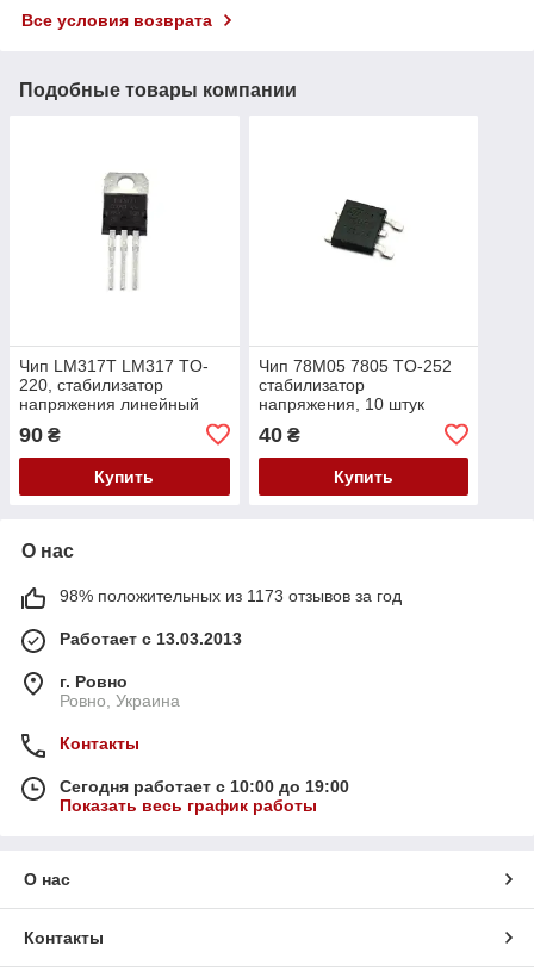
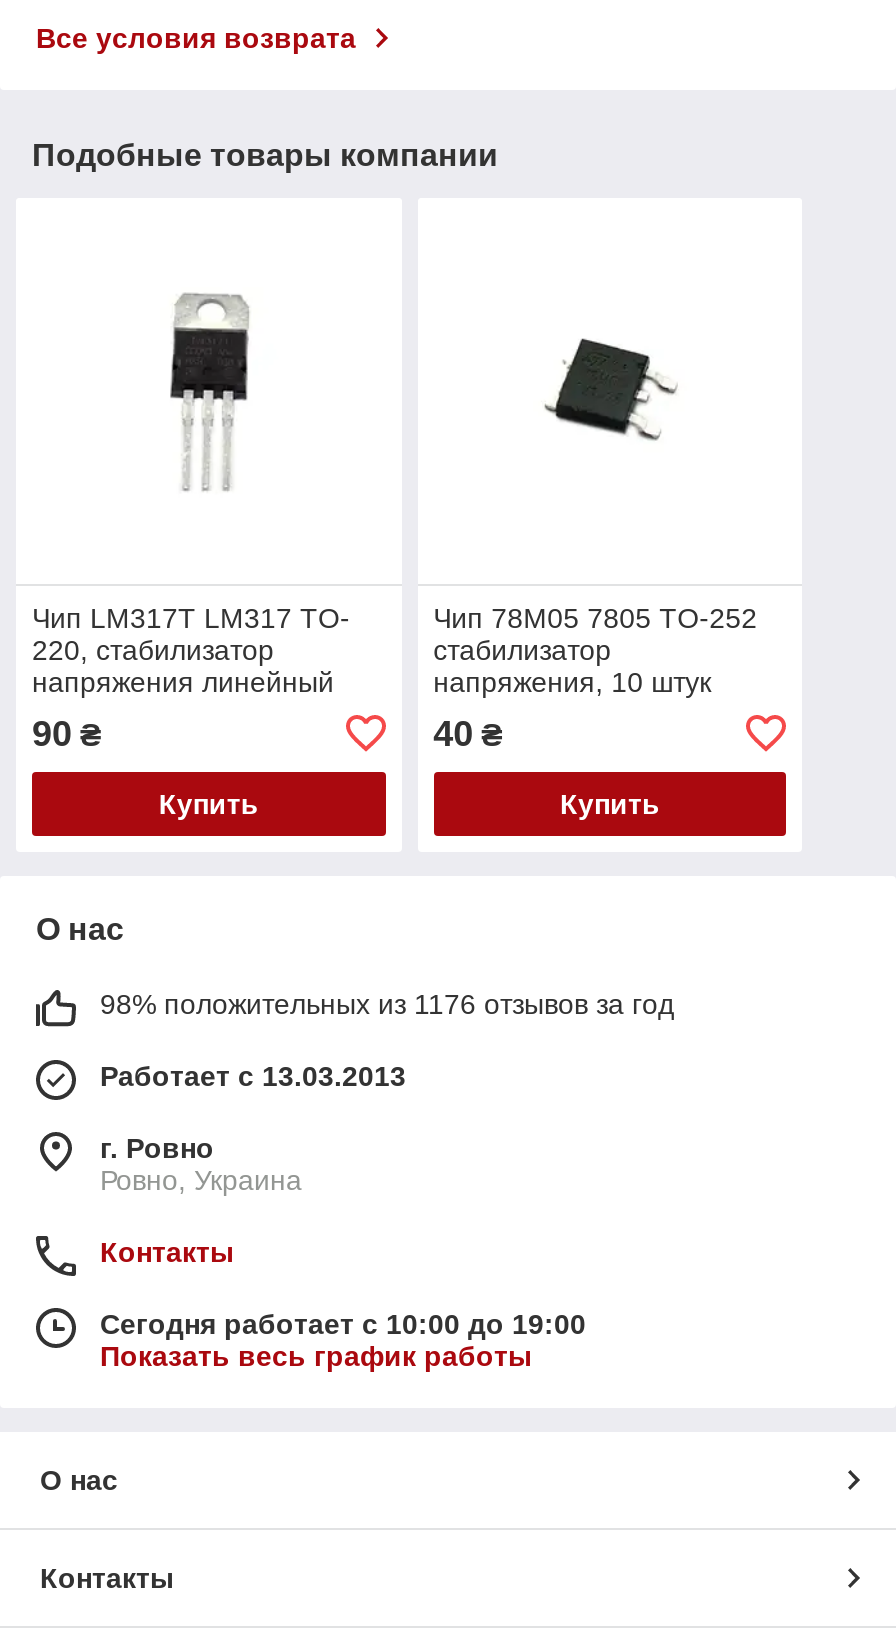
[60,586,402,605] 98% положительных из 1173 отзывов за год -> [100,988,674,1020] 98% положительных из 1176 отзывов за год

